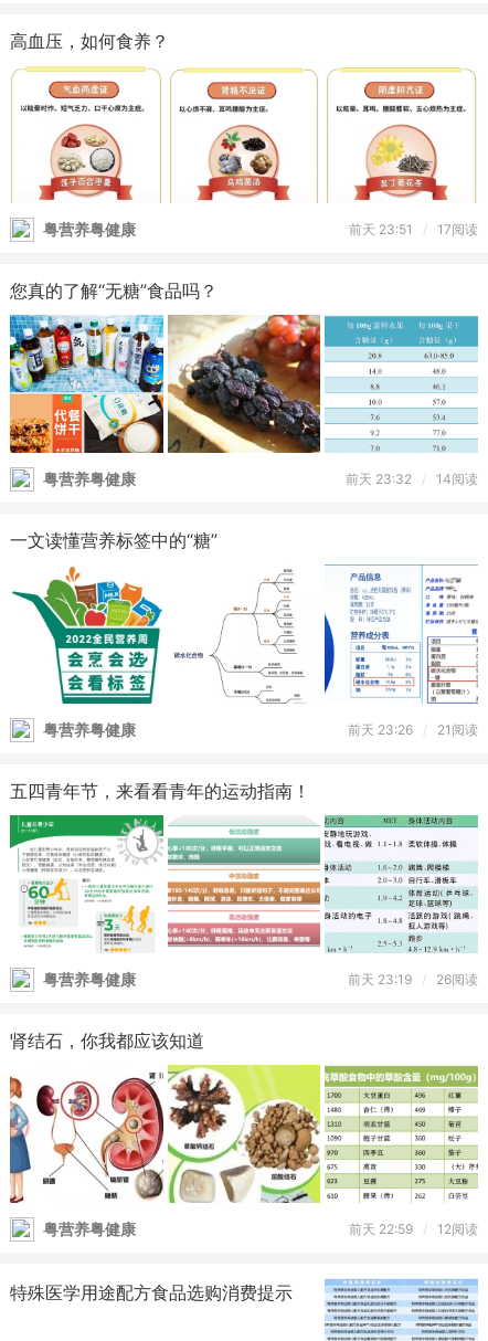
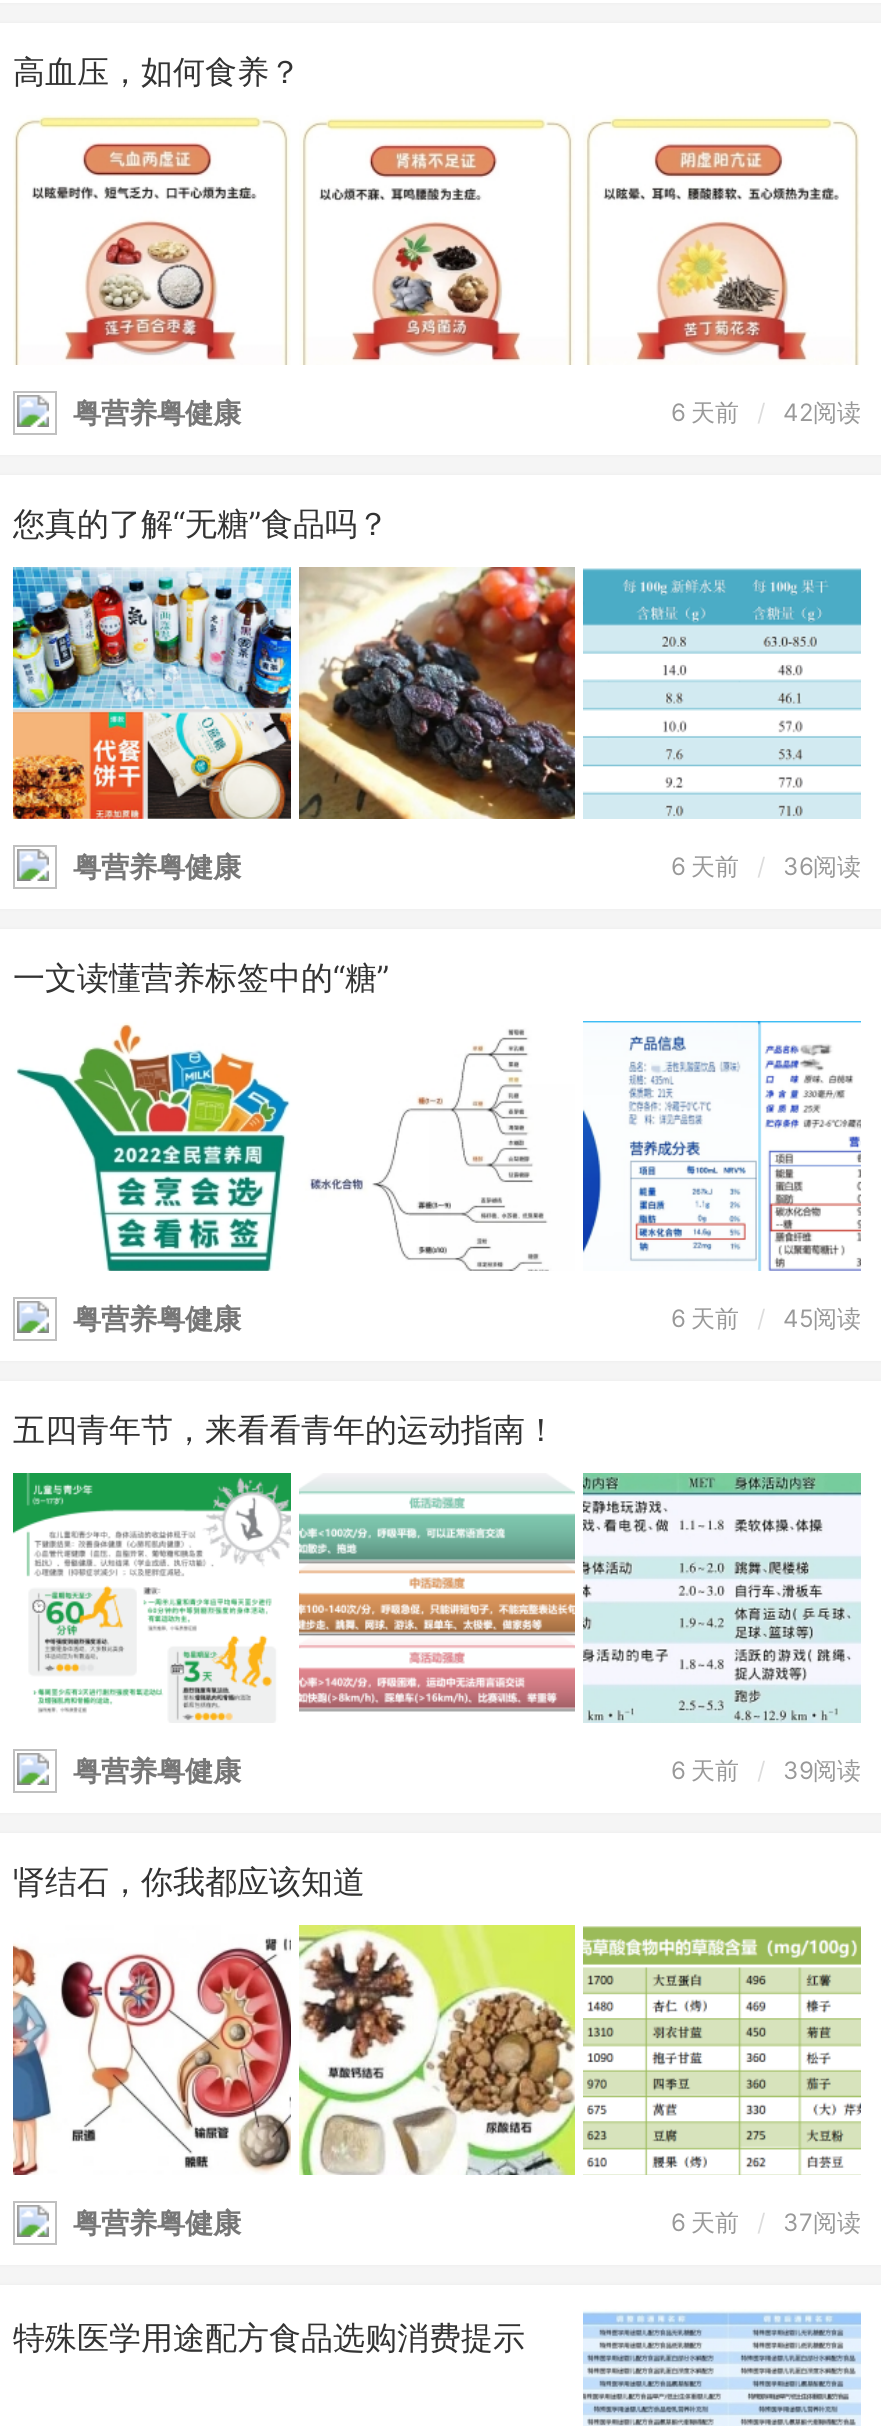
[349,221,478,238] 前天 23:51 / 17阅读 -> [671,398,861,428] 6 天前 / 42阅读
[346,471,478,488] 前天 23:32 / 14阅读 -> [671,851,861,881] 6 天前 / 36阅读
[348,721,478,737] 前天 23:26 / 21阅读 -> [671,1303,861,1333] 6 天前 / 45阅读
[348,971,478,987] 前天 23:19 / 26阅读 -> [671,1756,861,1786] 6 天前 / 39阅读
[349,1221,478,1237] 前天 22:59 / 12阅读 -> [671,2208,861,2238] 6 天前 / 37阅读

